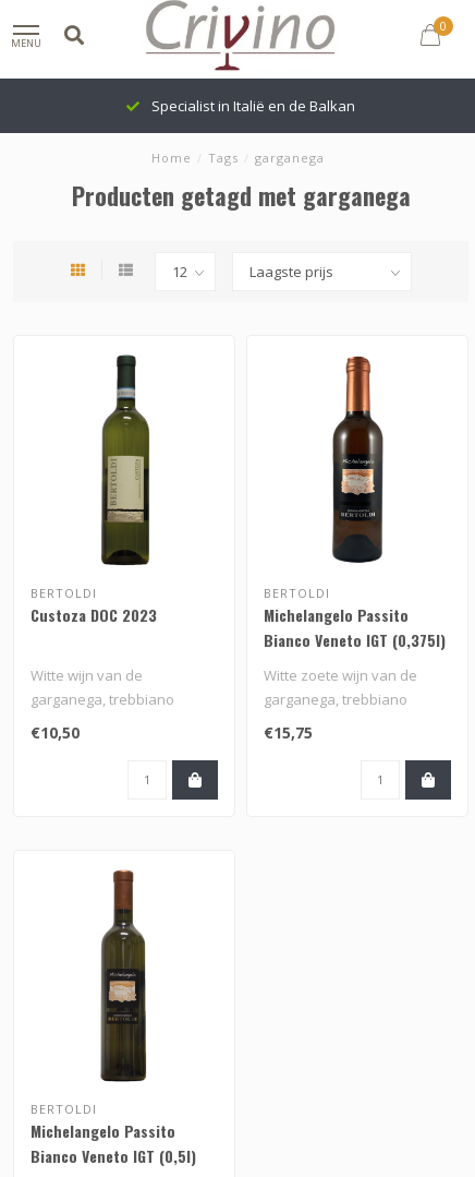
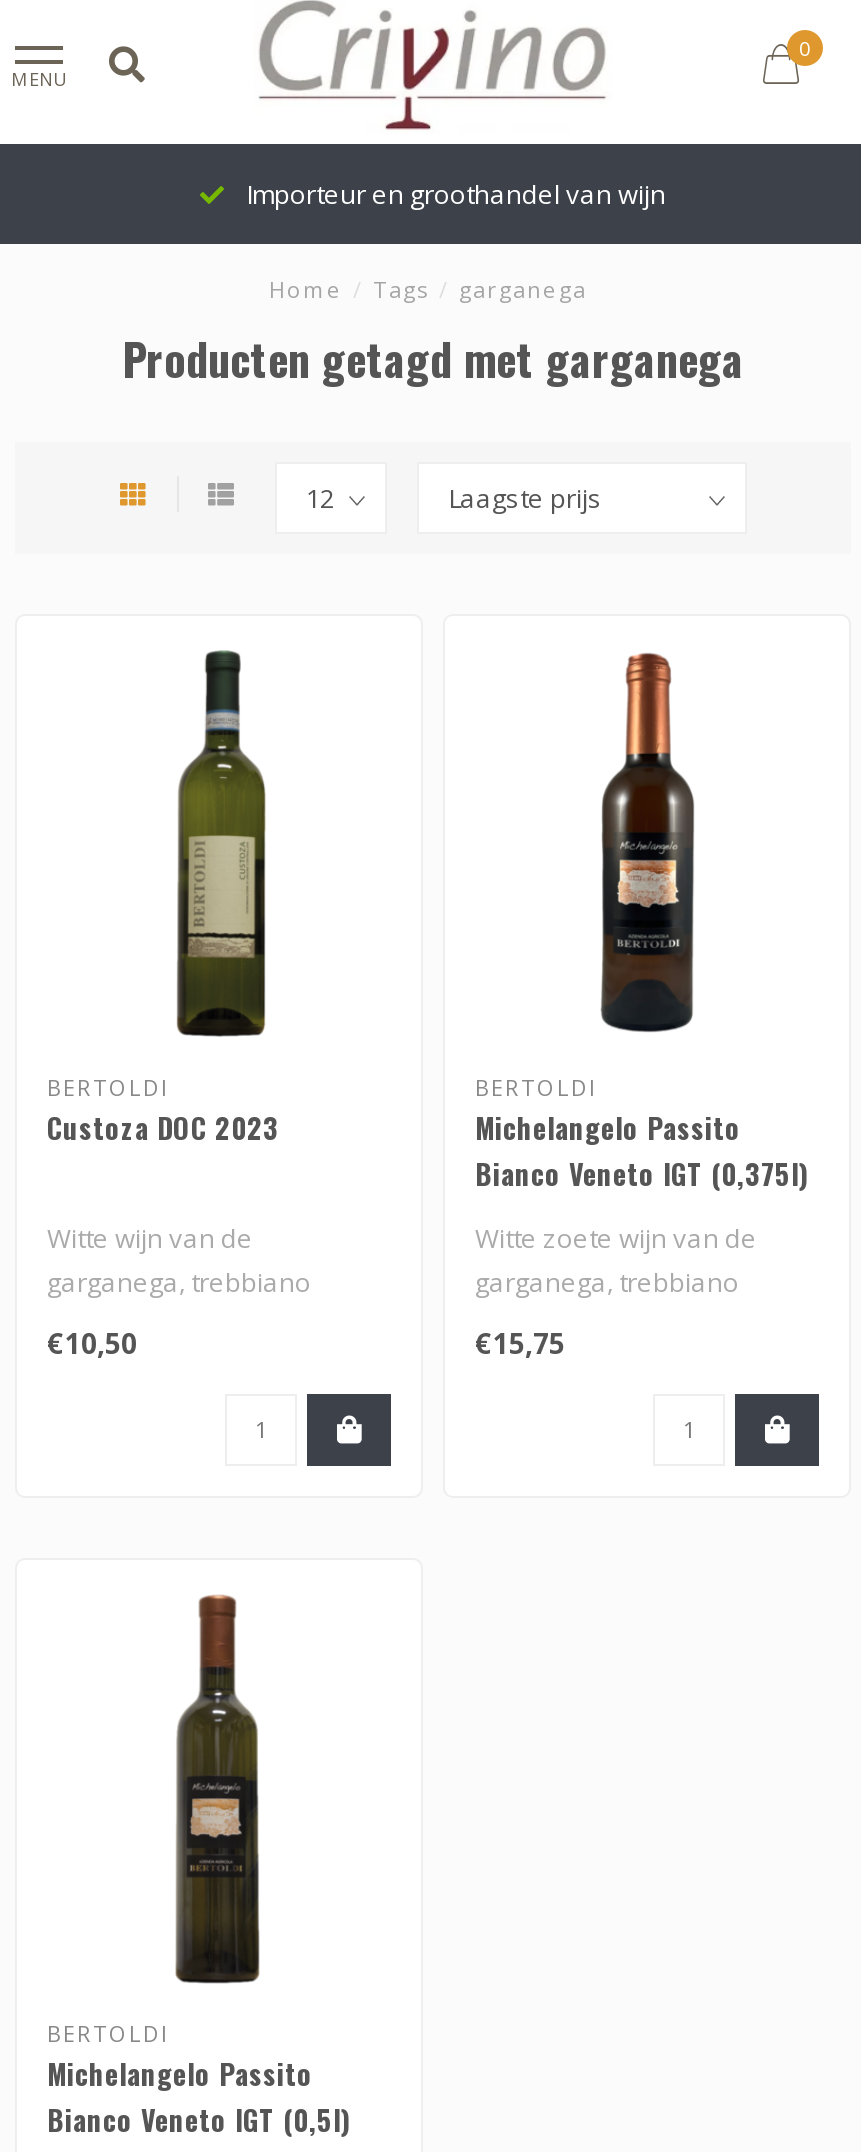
[148,96,355,116] Specialist in Italië en de Balkan -> [240,176,666,212] Importeur en groothandel van wijn

